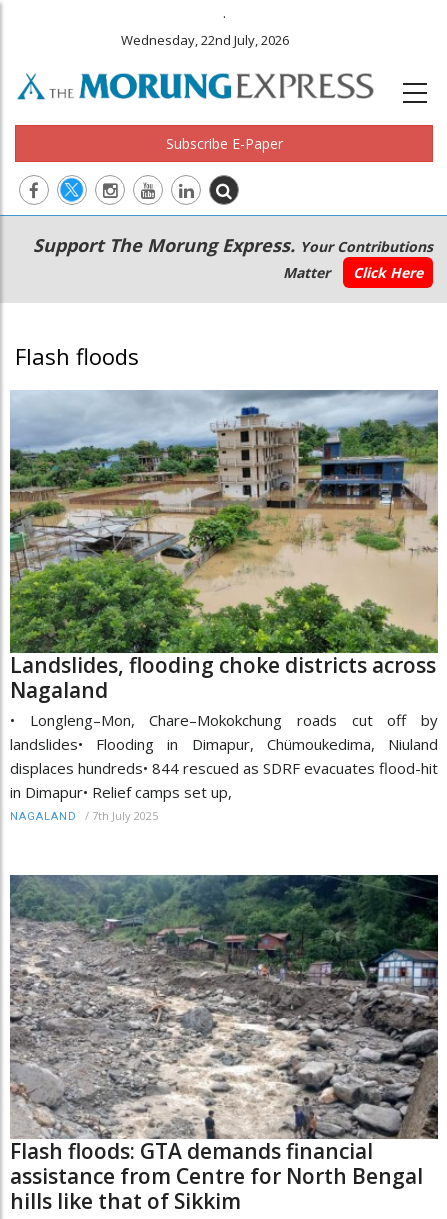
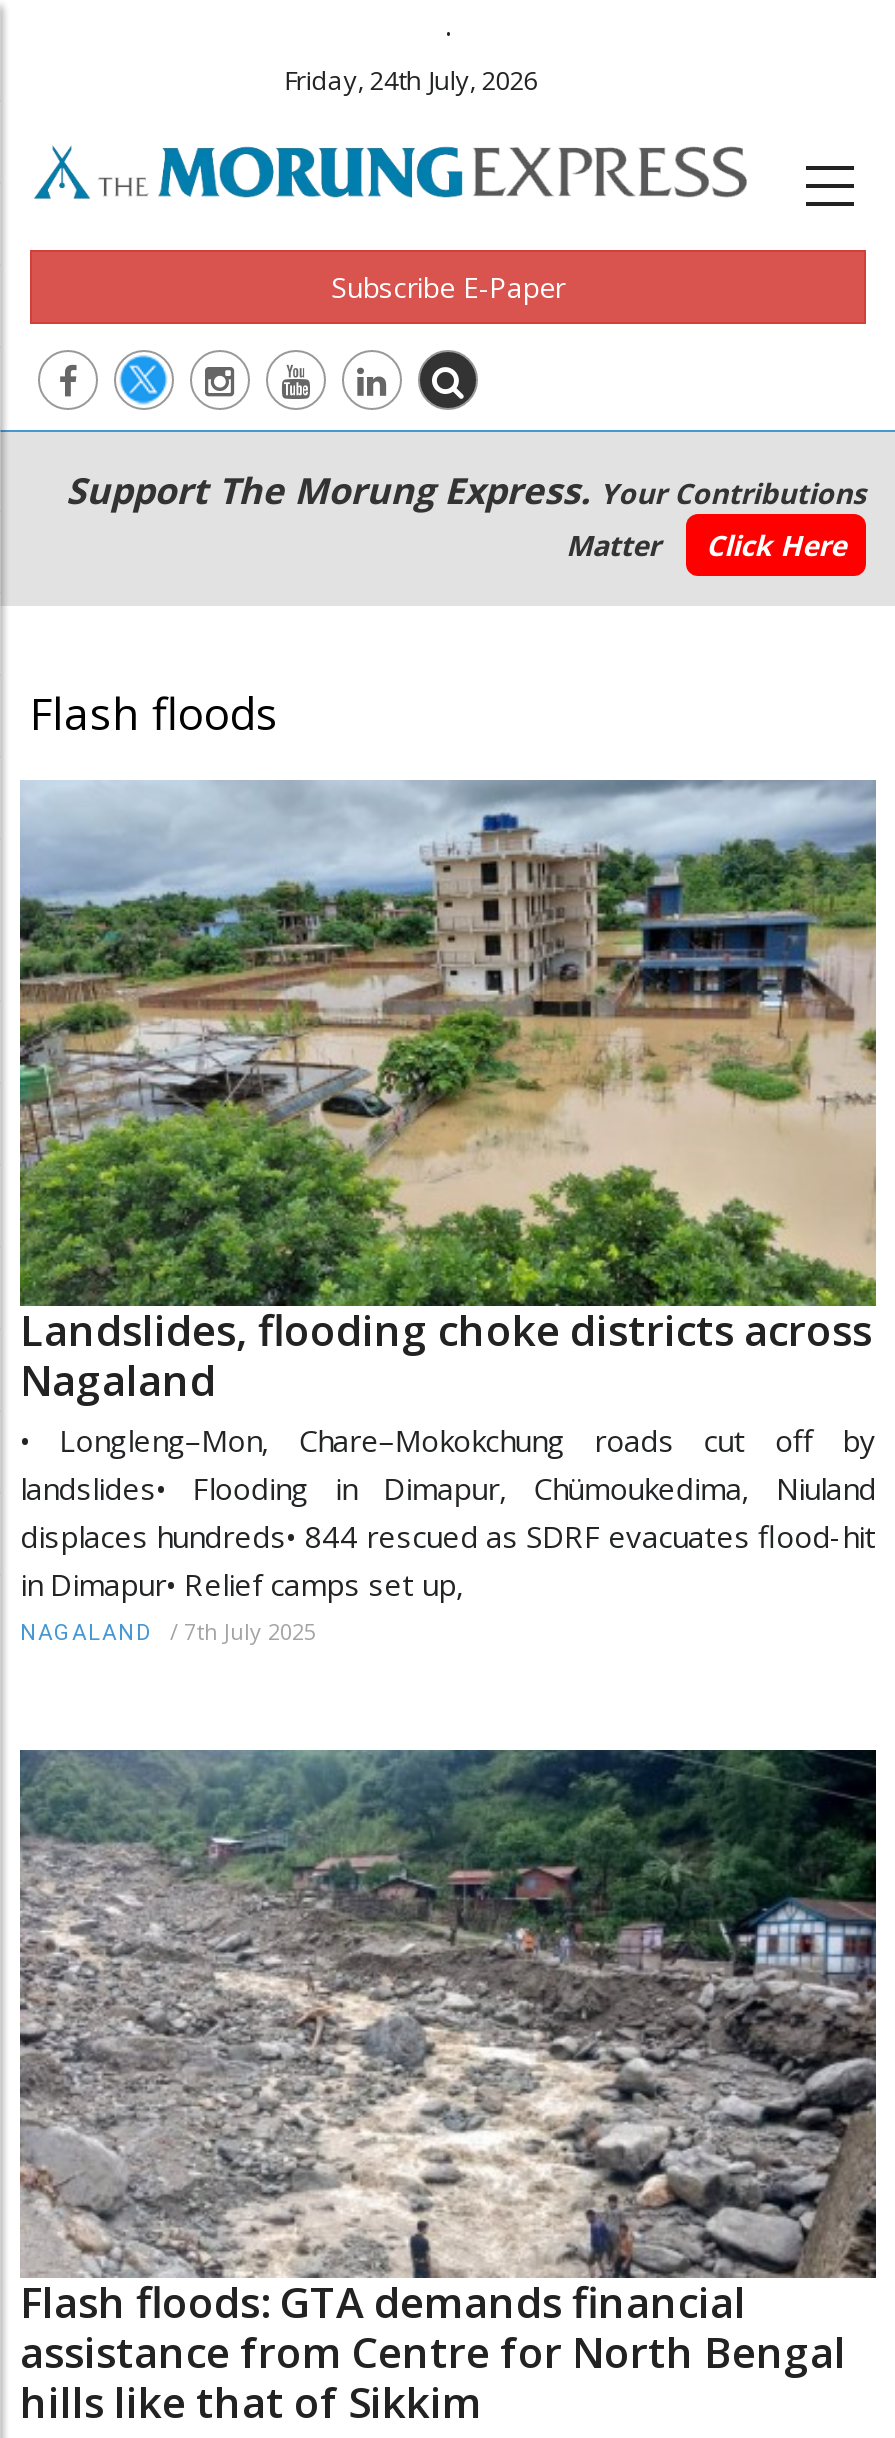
[121,31,289,49] Wednesday, 22nd July, 2026 -> [284,62,538,98] Friday, 24th July, 2026

